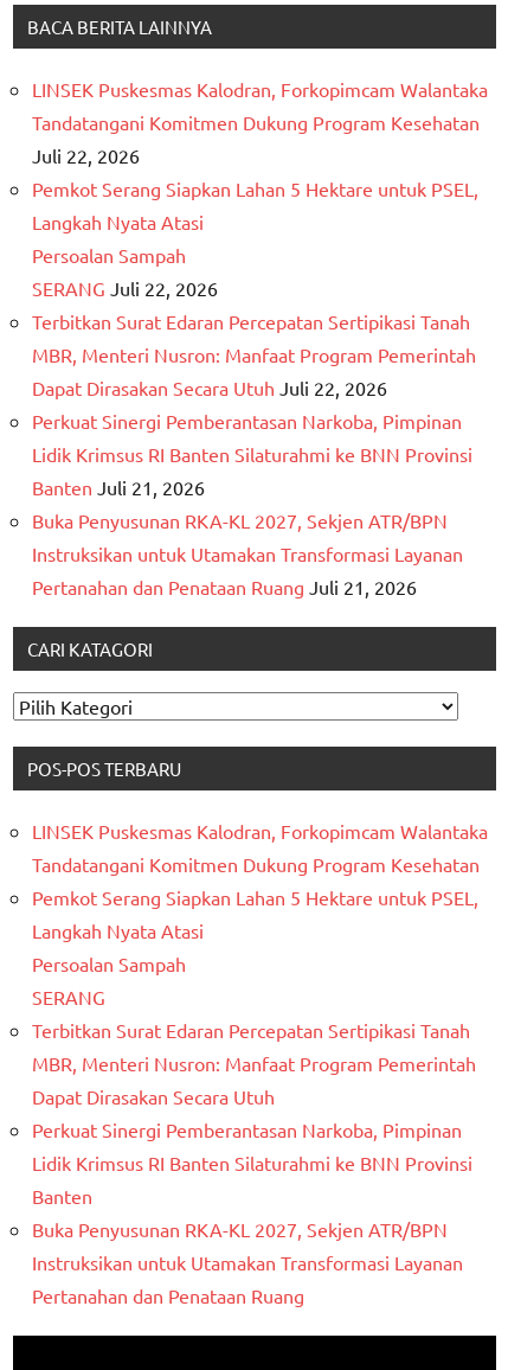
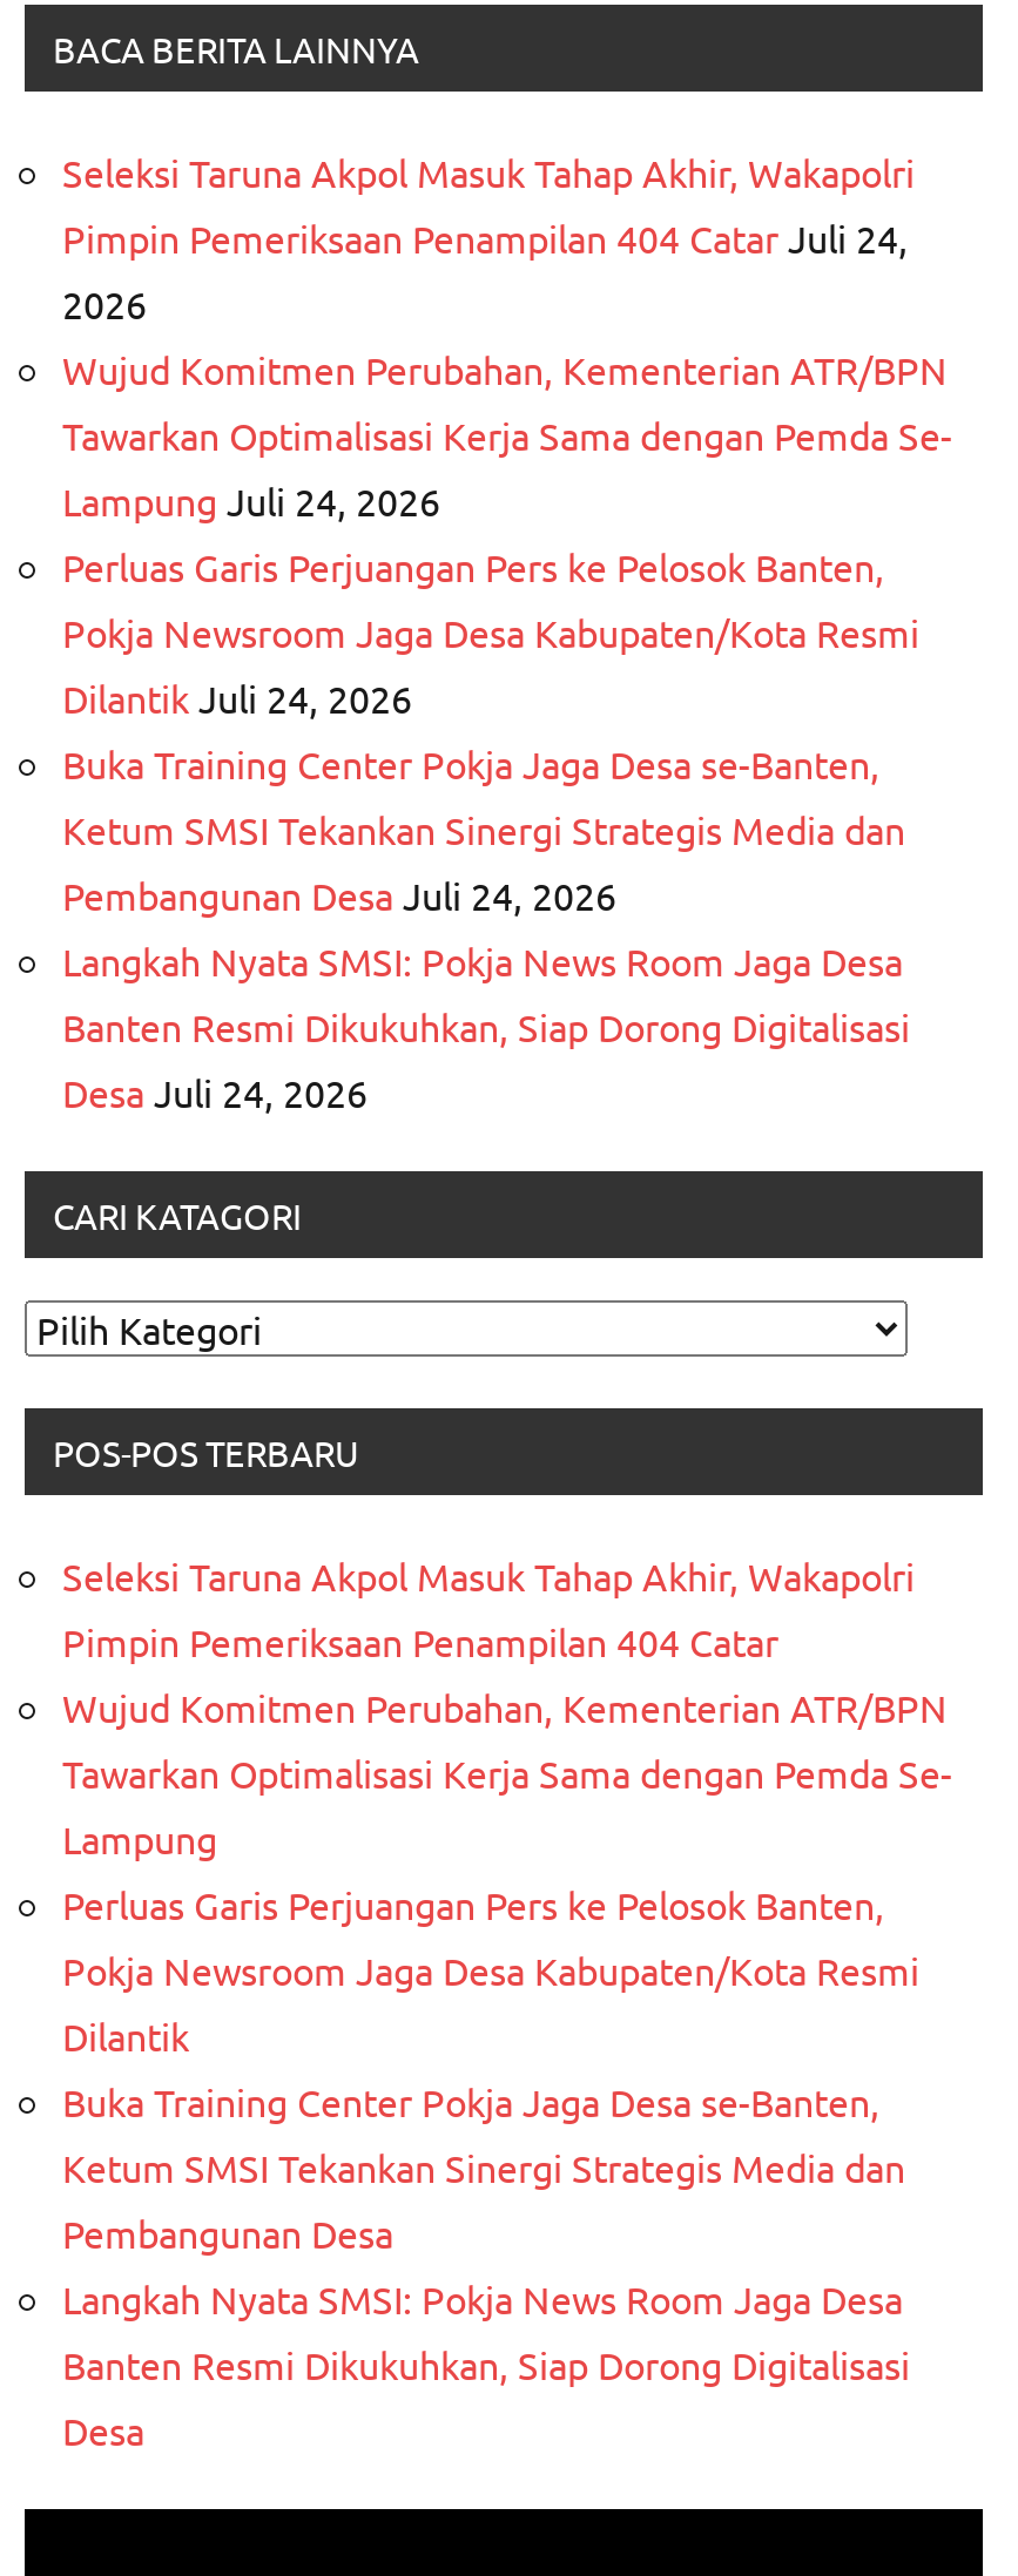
[32,77,488,599] LINSEK Puskesmas Kalodran, Forkopimcam Walantaka | Tandatangani Komitmen Dukung Program Kesehatan | Juli 22, 2026 | Pemkot Serang Siapkan Lahan 5 Hektare untuk PSEL, | Langkah Nyata Atasi | Persoalan Sampah | SERANG Juli 22, 2026 | Terbitkan Surat Edaran Percepatan Sertipikasi Tanah | MBR, Menteri Nusron: Manfaat Program Pemerintah | Dapat Dirasakan Secara Utuh Juli 22, 2026 | Perkuat Sinergi Pemberantasan Narkoba, Pimpinan | Lidik Krimsus RI Banten Silaturahmi ke BNN Provinsi | Banten Juli 21, 2026 | Buka Penyusunan RKA-KL 2027, Sekjen ATR/BPN | Instruksikan untuk Utamakan Transformasi Layanan | Pertanahan dan Penataan Ruang Juli 21, 2026 -> [62,147,952,1114] Seleksi Taruna Akpol Masuk Tahap Akhir, Wakapolri | Pimpin Pemeriksaan Penampilan 404 Catar Juli 24, | 2026 | Wujud Komitmen Perubahan, Kementerian ATR/BPN | Tawarkan Optimalisasi Kerja Sama dengan Pemda Se- | Lampung Juli 24, 2026 | Perluas Garis Perjuangan Pers ke Pelosok Banten, | Pokja Newsroom Jaga Desa Kabupaten/Kota Resmi | Dilantik Juli 24, 2026 | Buka Training Center Pokja Jaga Desa se-Banten, | Ketum SMSI Tekankan Sinergi Strategis Media dan | Pembangunan Desa Juli 24, 2026 | Langkah Nyata SMSI: Pokja News Room Jaga Desa | Banten Resmi Dikukuhkan, Siap Dorong Digitalisasi | Desa Juli 24, 2026
[32,819,488,1308] LINSEK Puskesmas Kalodran, Forkopimcam Walantaka | Tandatangani Komitmen Dukung Program Kesehatan | Pemkot Serang Siapkan Lahan 5 Hektare untuk PSEL, | Langkah Nyata Atasi | Persoalan Sampah | SERANG | Terbitkan Surat Edaran Percepatan Sertipikasi Tanah | MBR, Menteri Nusron: Manfaat Program Pemerintah | Dapat Dirasakan Secara Utuh | Perkuat Sinergi Pemberantasan Narkoba, Pimpinan | Lidik Krimsus RI Banten Silaturahmi ke BNN Provinsi | Banten | Buka Penyusunan RKA-KL 2027, Sekjen ATR/BPN | Instruksikan untuk Utamakan Transformasi Layanan | Pertanahan dan Penataan Ruang -> [62,1551,952,2452] Seleksi Taruna Akpol Masuk Tahap Akhir, Wakapolri | Pimpin Pemeriksaan Penampilan 404 Catar | Wujud Komitmen Perubahan, Kementerian ATR/BPN | Tawarkan Optimalisasi Kerja Sama dengan Pemda Se- | Lampung | Perluas Garis Perjuangan Pers ke Pelosok Banten, | Pokja Newsroom Jaga Desa Kabupaten/Kota Resmi | Dilantik | Buka Training Center Pokja Jaga Desa se-Banten, | Ketum SMSI Tekankan Sinergi Strategis Media dan | Pembangunan Desa | Langkah Nyata SMSI: Pokja News Room Jaga Desa | Banten Resmi Dikukuhkan, Siap Dorong Digitalisasi | Desa

